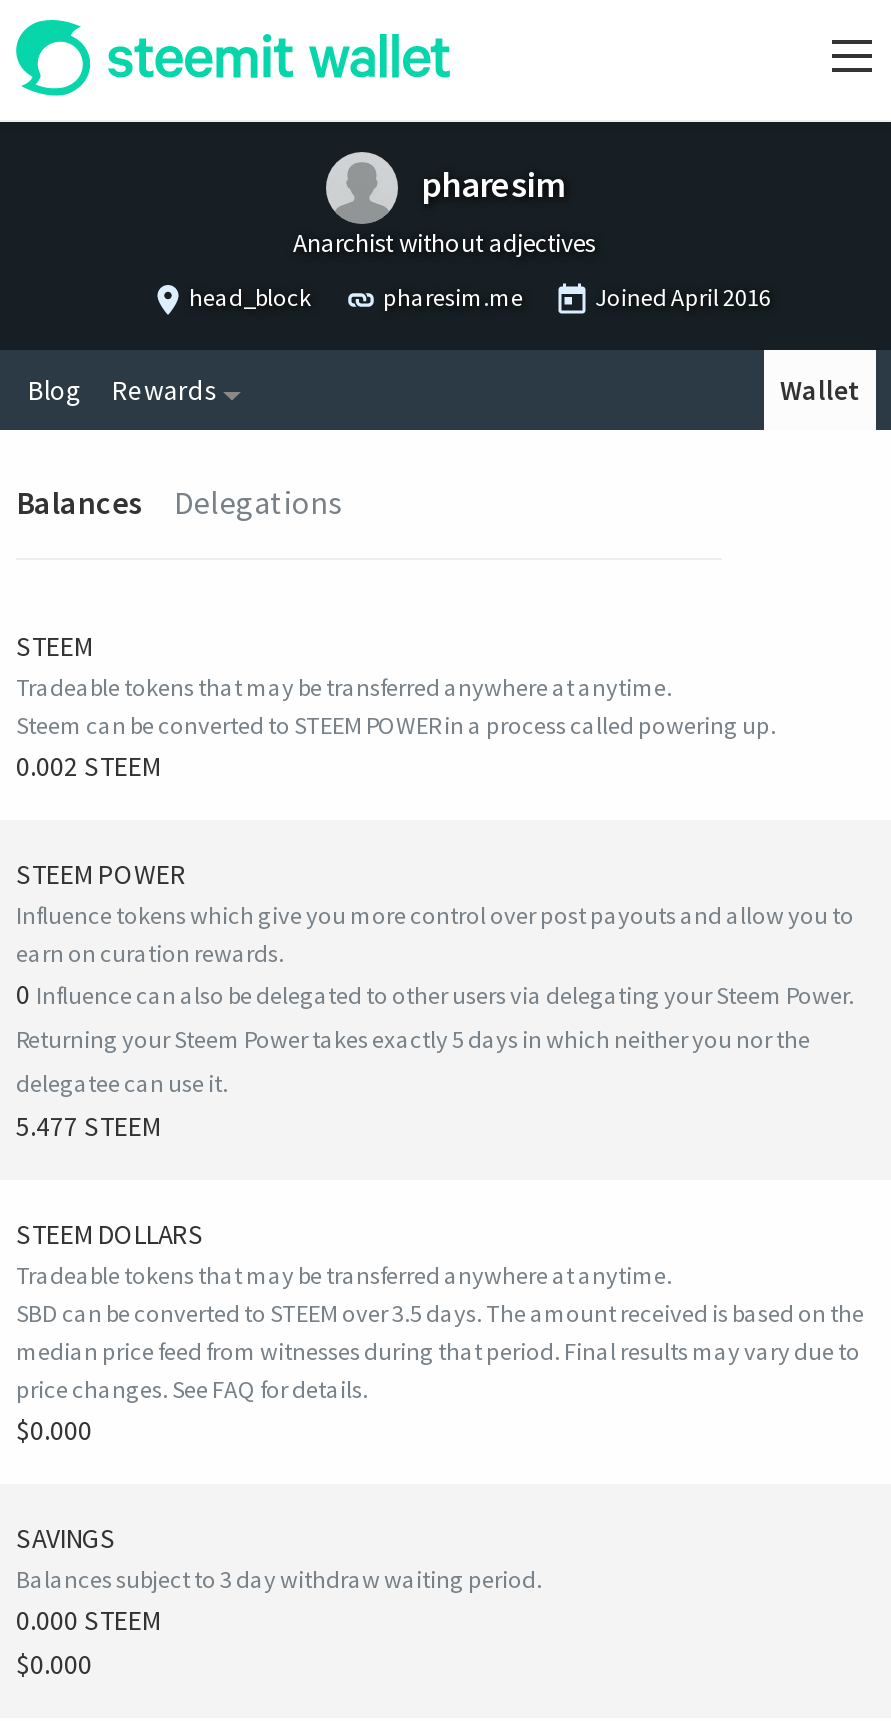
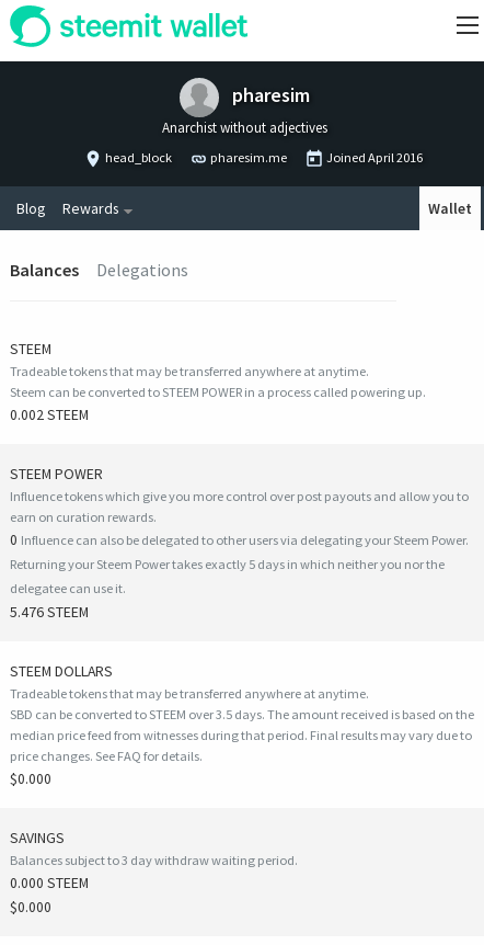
[16,1108,160,1144] 5.477 STEEM -> [10,602,89,622] 5.476 STEEM

